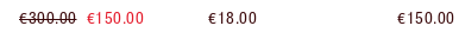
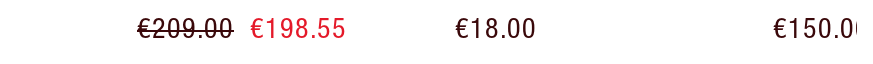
[19,9,144,28] €300.00 €150.00 -> [137,12,347,44] €209.00 €198.55

